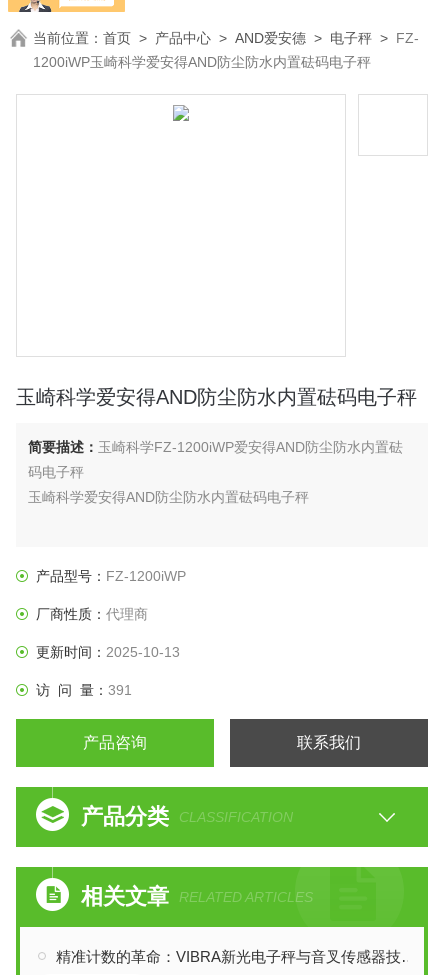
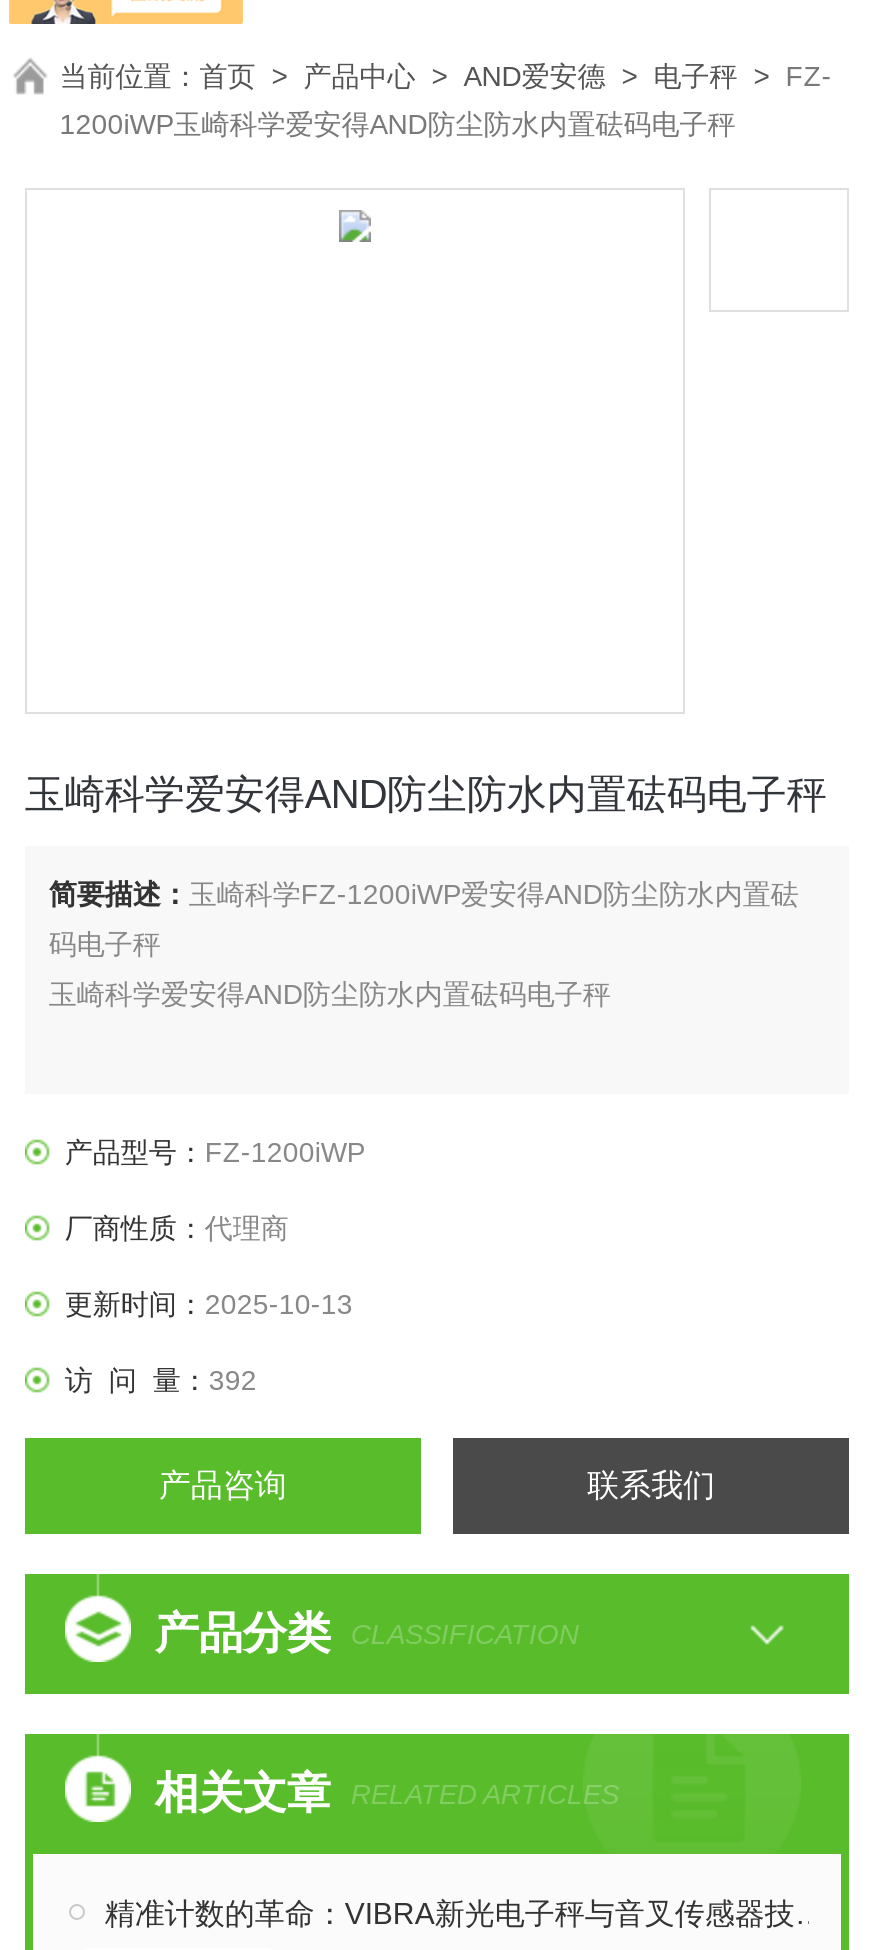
[36,681,132,697] 访 问 量：391 -> [65,1363,257,1395] 访 问 量：392

